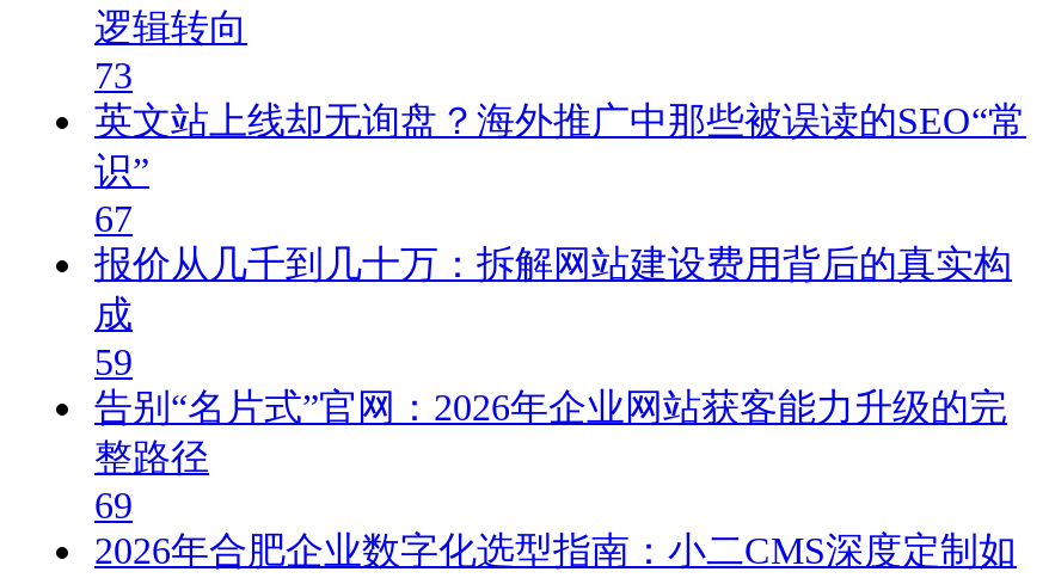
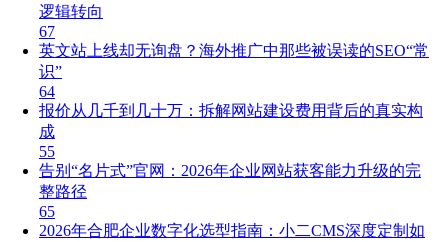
[94,54,133,95] 73 -> [39,23,55,40] 67
[94,198,133,238] 67 -> [39,83,55,100] 64
[94,341,133,382] 59 -> [39,143,55,160] 55
[94,484,133,525] 69 -> [39,203,55,220] 65

